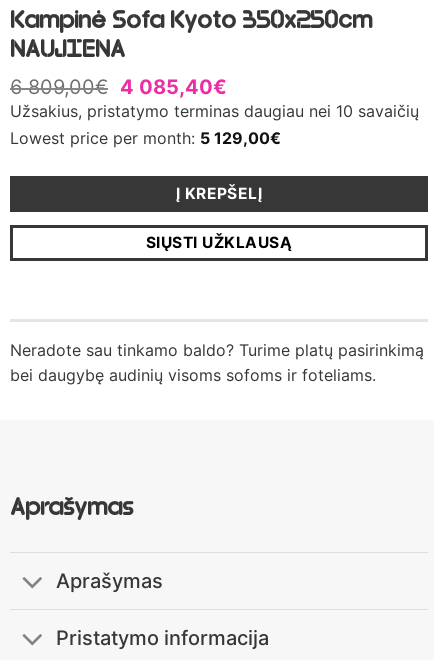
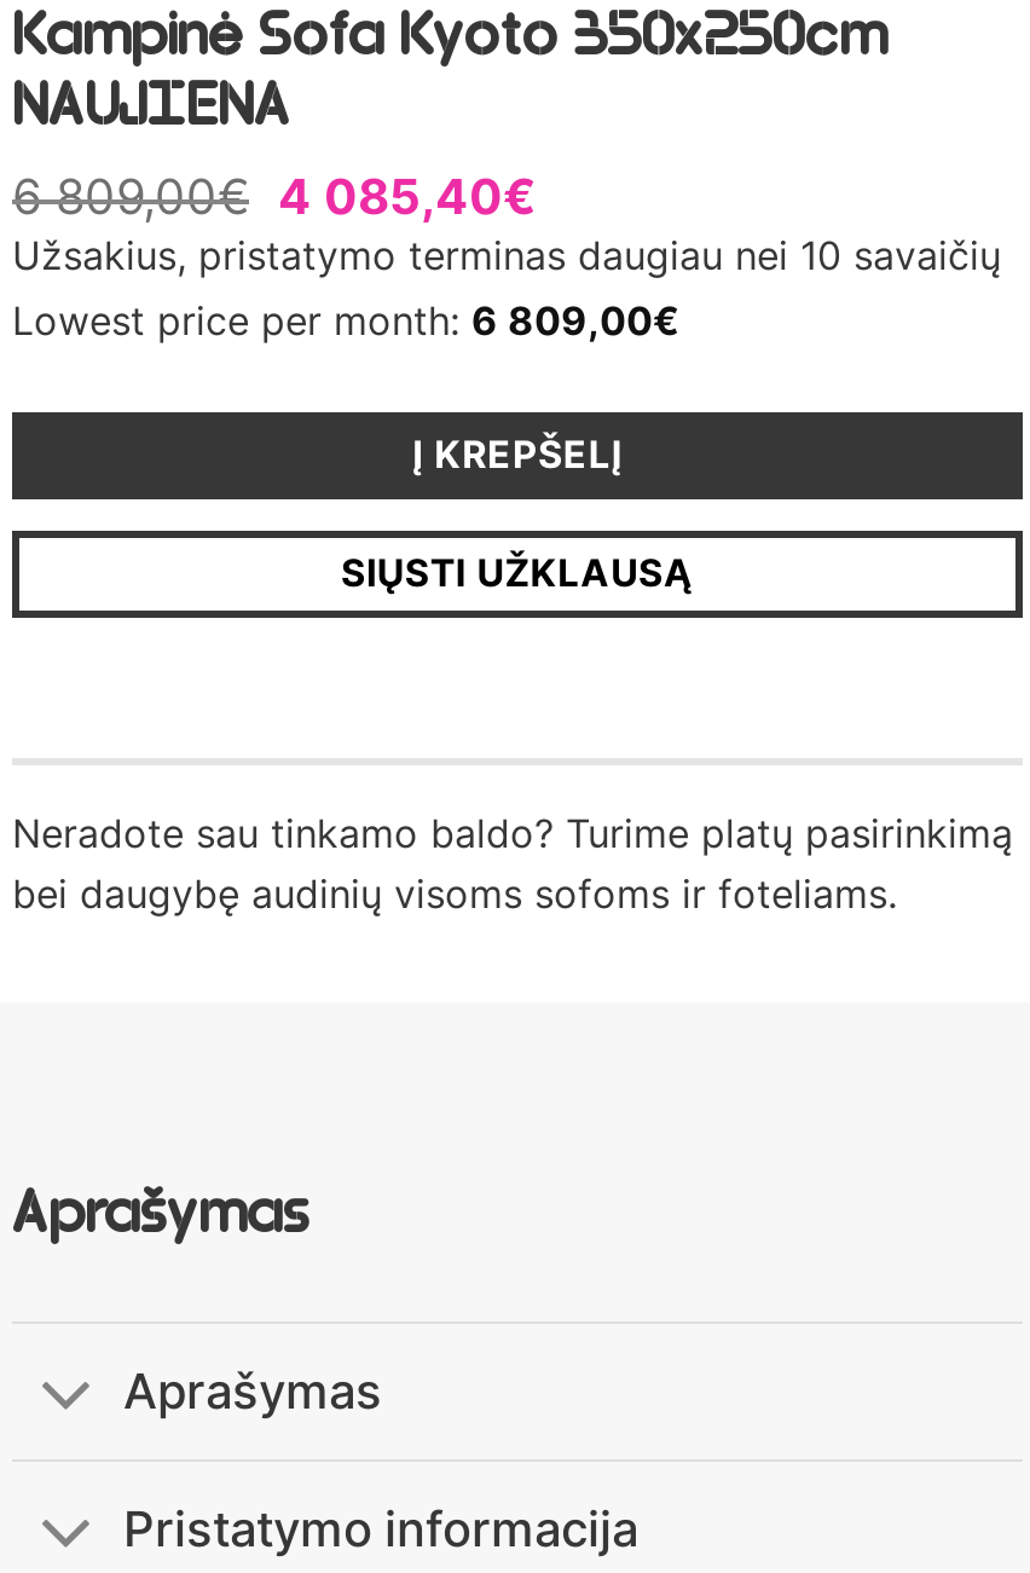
[10,128,281,148] Lowest price per month: 5 129,00€ -> [12,295,679,344] Lowest price per month: 6 809,00€

